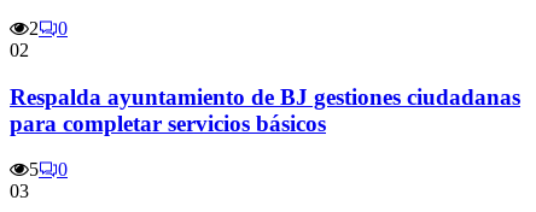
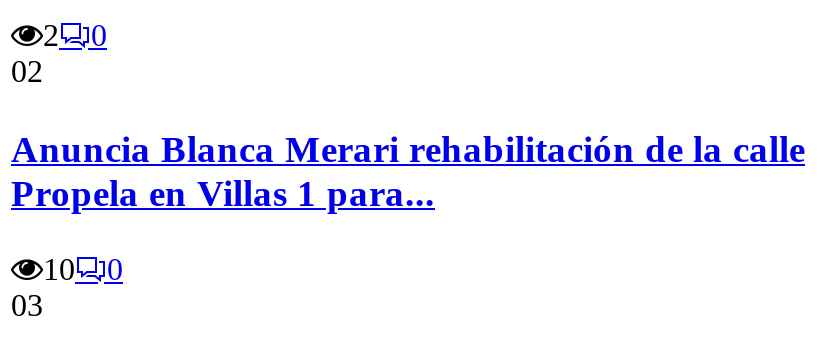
[10,84,520,136] Respalda ayuntamiento de BJ gestiones ciudadanas | para completar servicios básicos -> [11,127,805,213] Anuncia Blanca Merari rehabilitación de la calle | Propela en Villas 1 para...
[29,159,39,180] 5 -> [43,253,75,287] 10

